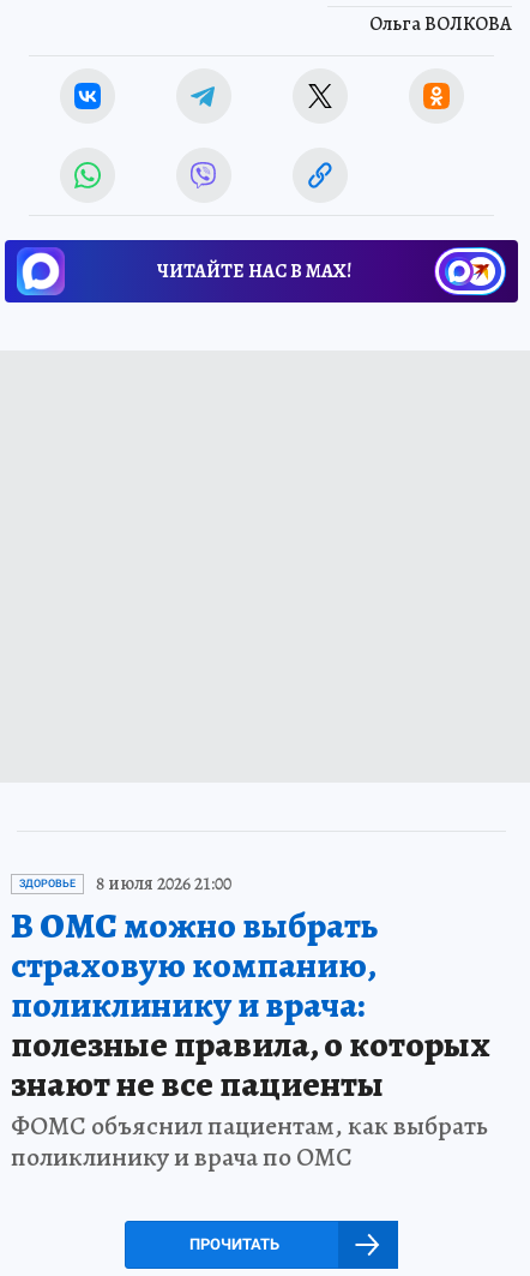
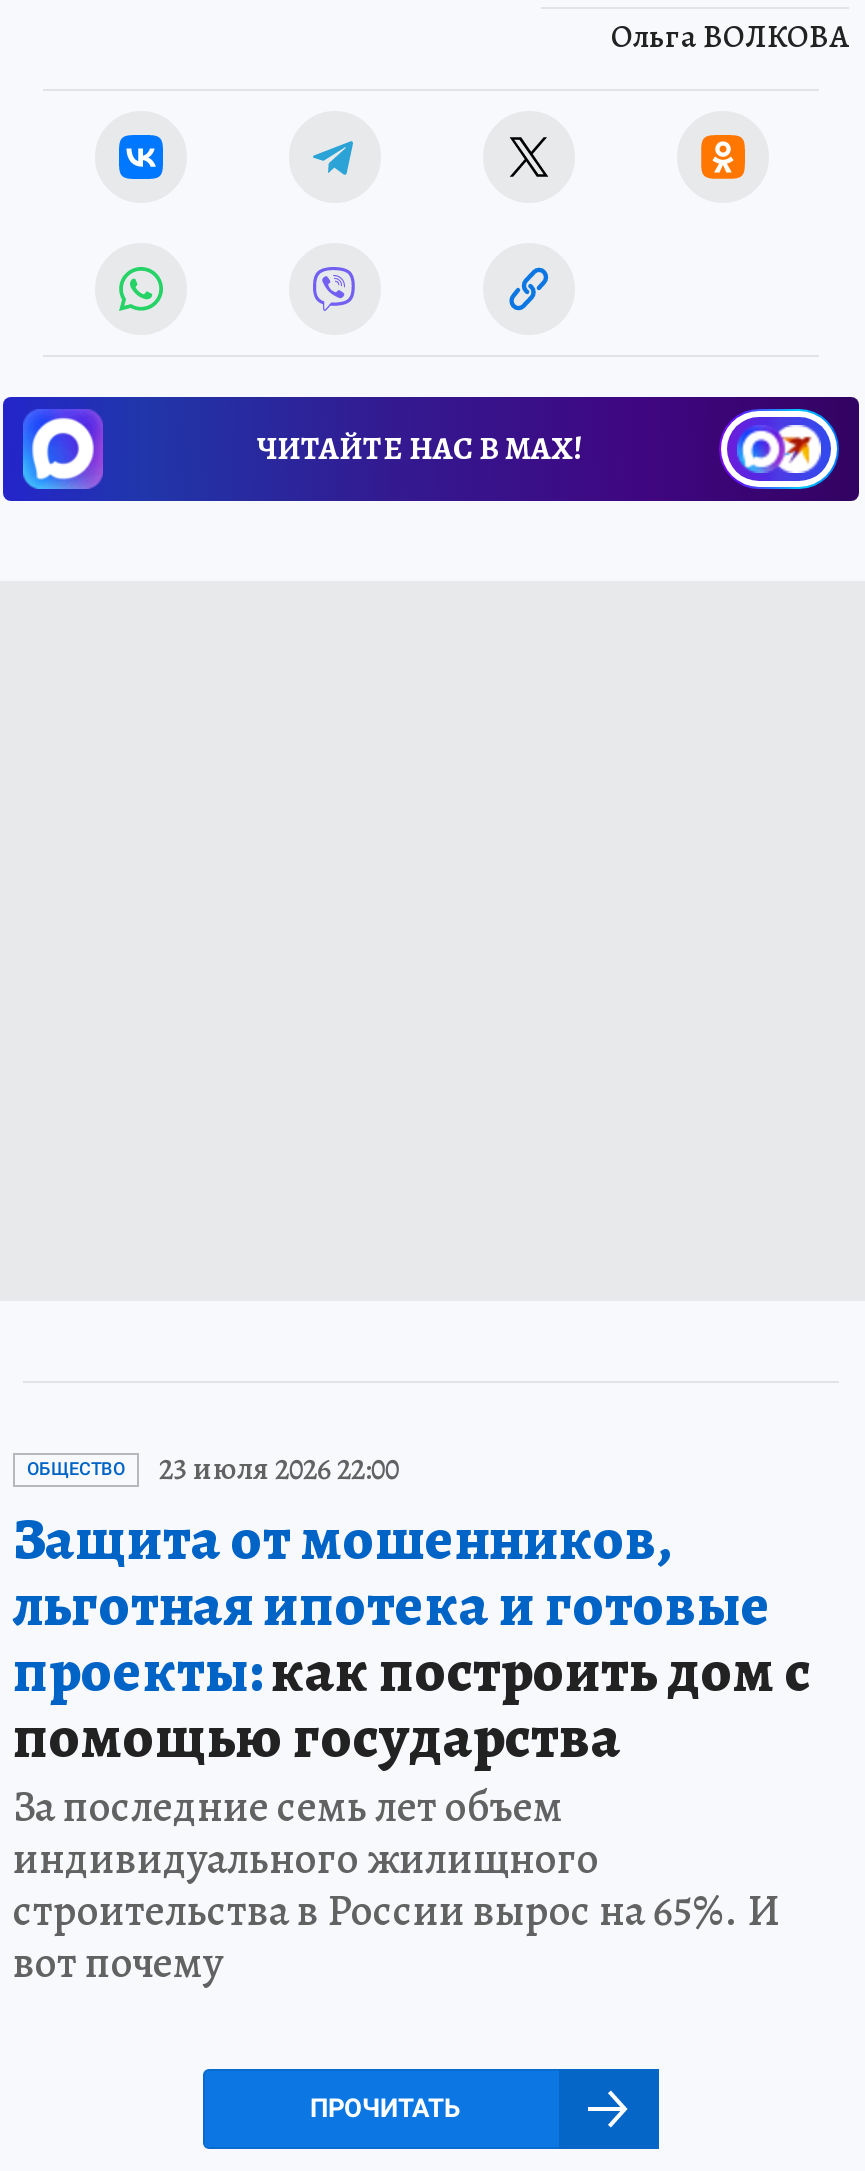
[11,870,490,1175] ЗДОРОВЬЕ | 8 июля 2026 21:00 | В ОМС можно выбрать | страховую компанию, | поликлинику и врача: | полезные правила, о которых | знают не все пациенты | ФОМС объяснил пациентам, как выбрать | поликлинику и врача по ОМС -> [13,1447,811,1993] ОБЩЕСТВО | 23 июля 2026 22:00 | Защита от мошенников, | льготная ипотека и готовые | проекты:как построить дом с | помощью государства | За последние семь лет объем | индивидуального жилищного | строительства в России вырос на 65%. И | вот почему

